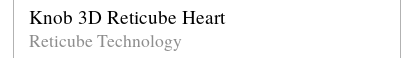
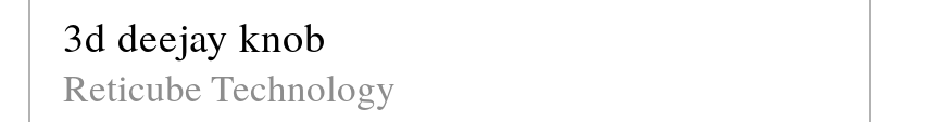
[29,3,225,28] Knob 3D Reticube Heart -> [63,8,326,62] 3d deejay knob

